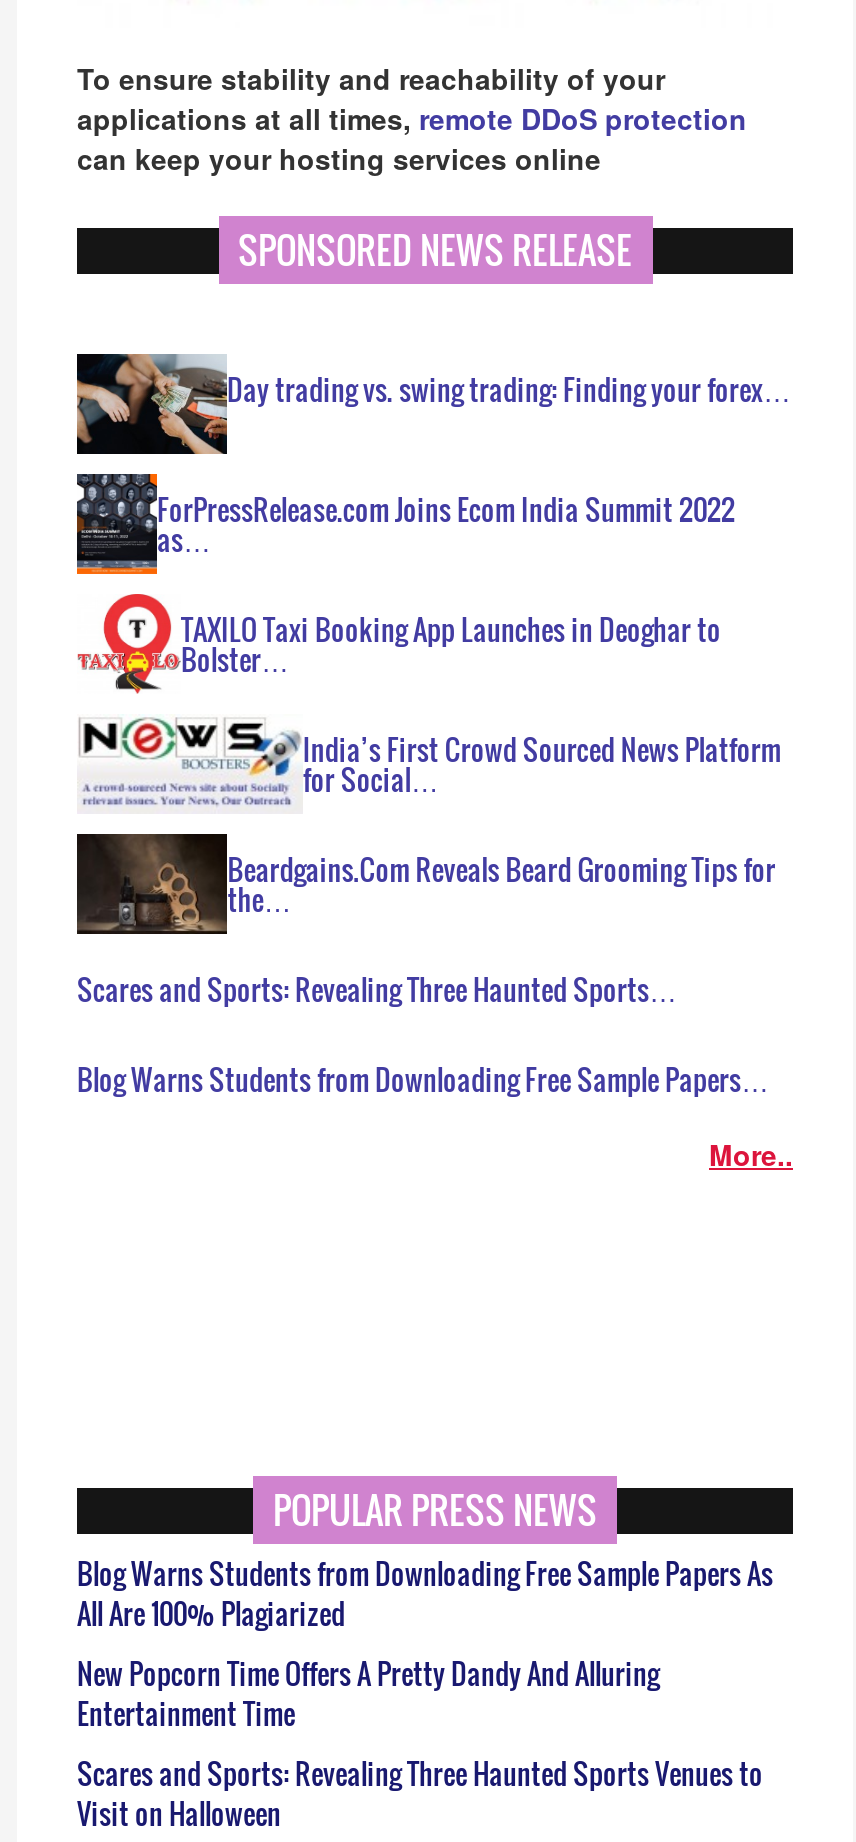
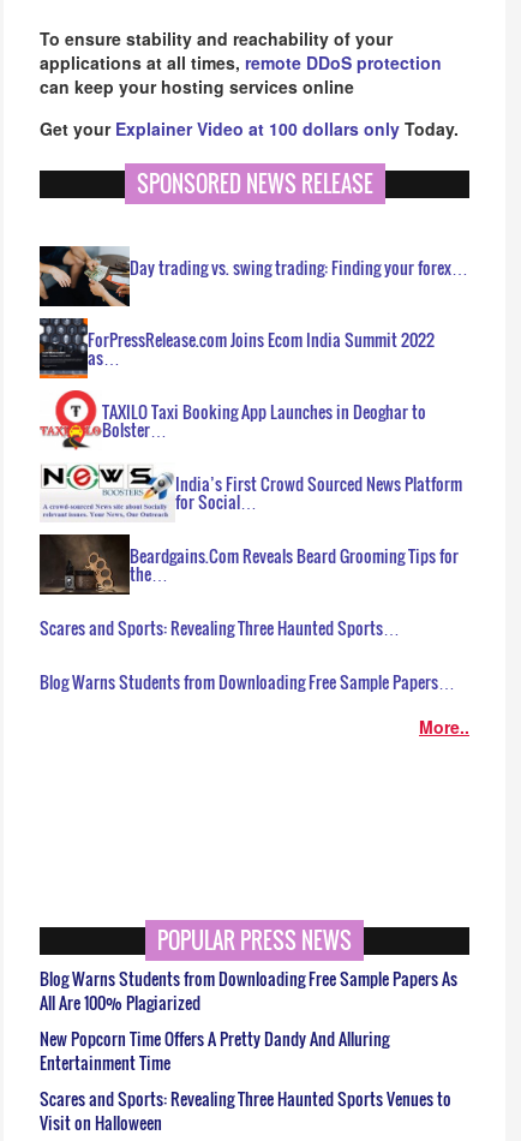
none -> [40,117,459,141] Get your Explainer Video at 100 dollars only Today.

